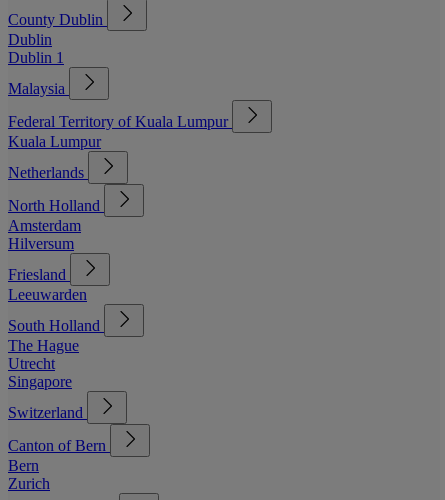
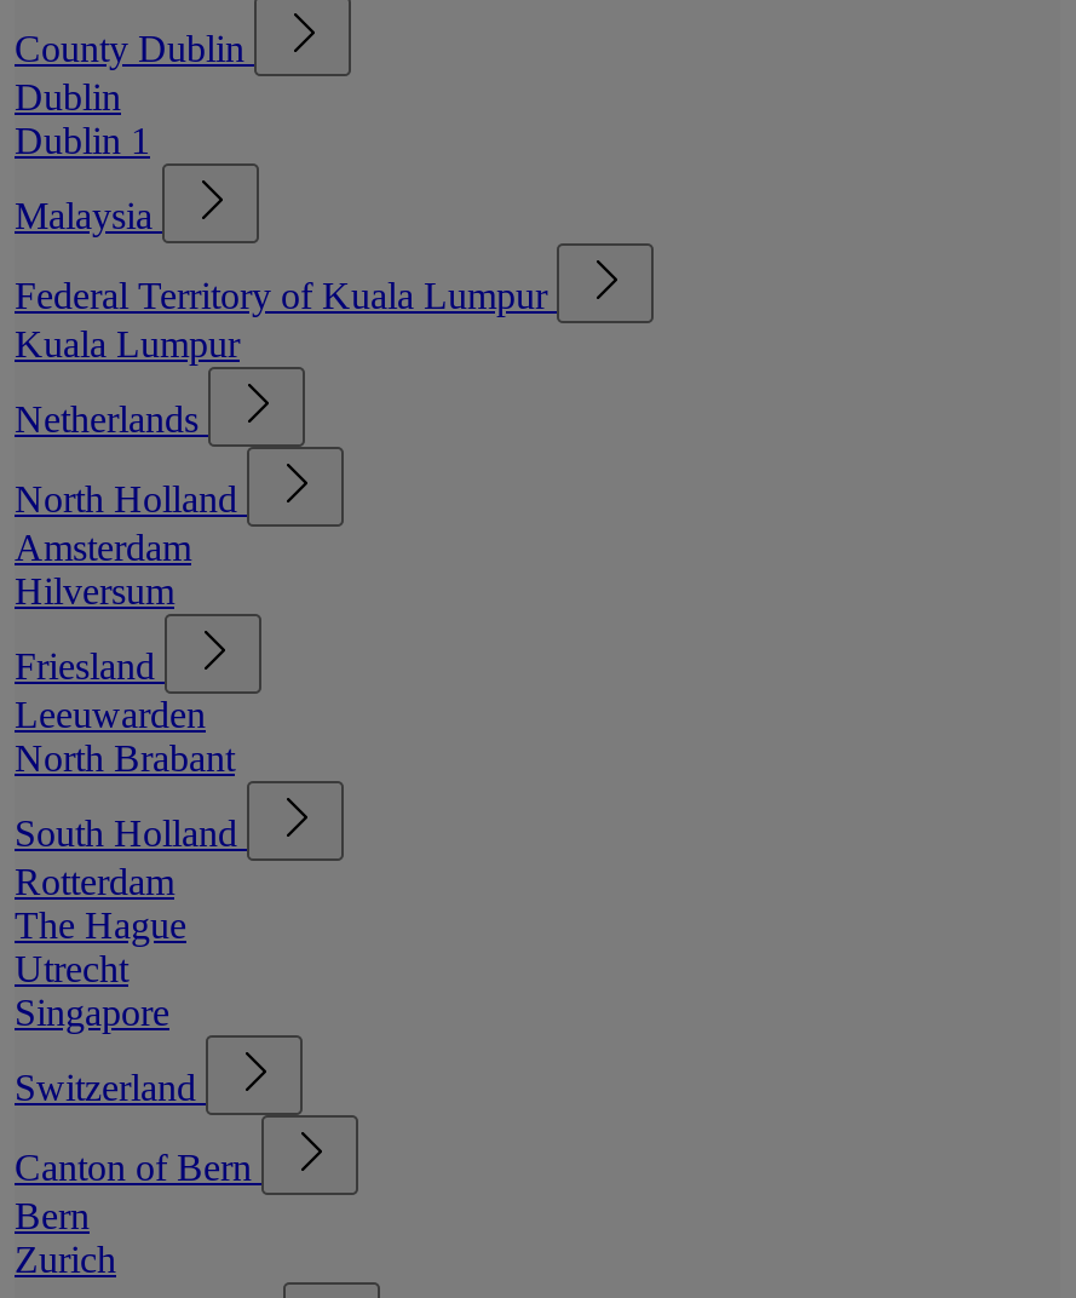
none -> [15,737,235,778] North Brabant
none -> [15,860,174,901] Rotterdam

